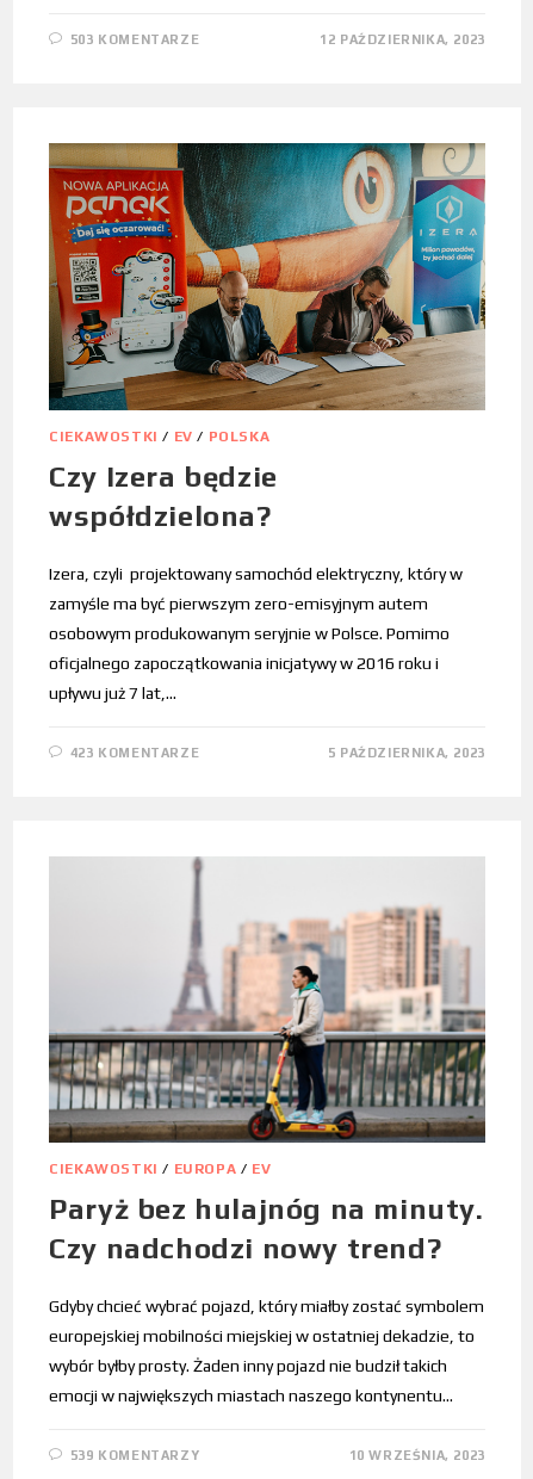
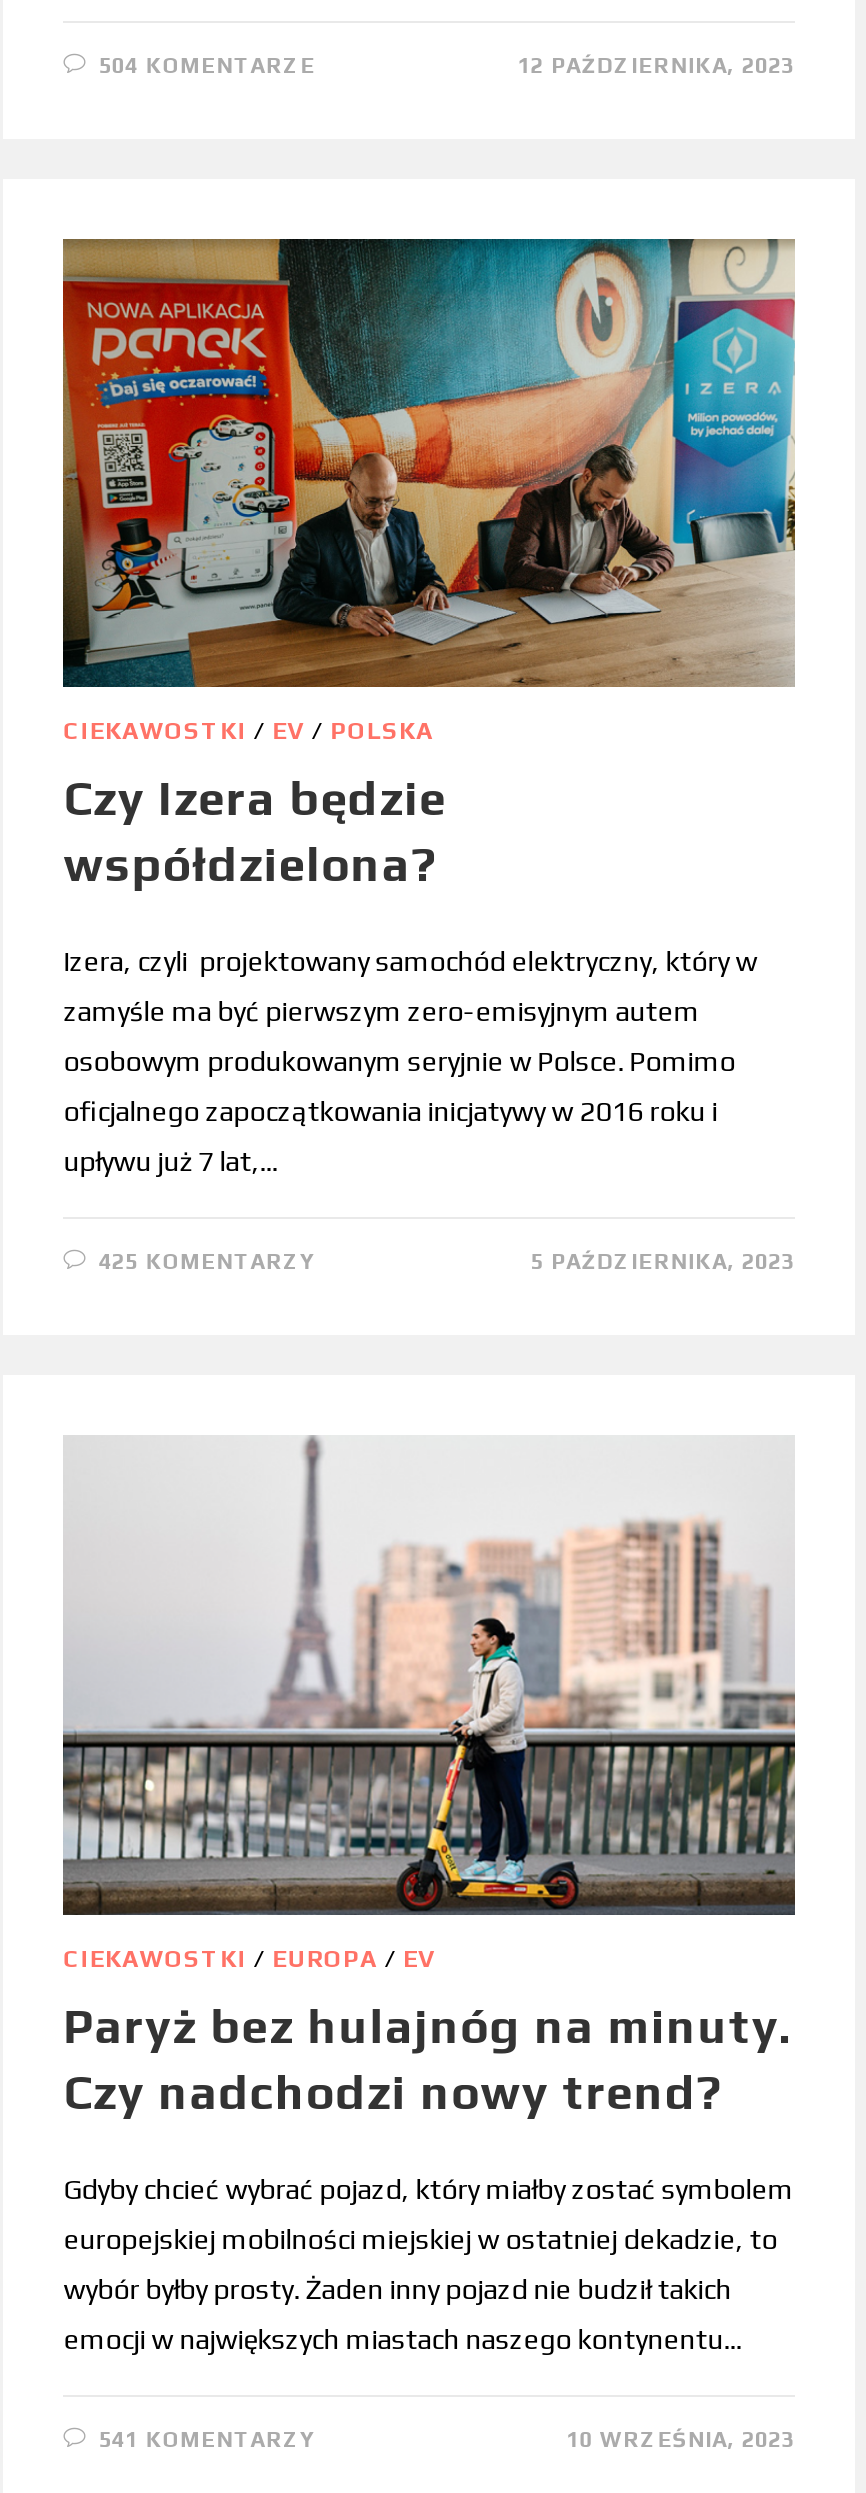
[70,32,199,47] 503 KOMENTARZE -> [99,53,315,77] 504 KOMENTARZE
[70,745,199,760] 423 KOMENTARZE -> [99,1249,315,1273] 425 KOMENTARZY
[70,1448,199,1463] 539 KOMENTARZY -> [99,2428,315,2452] 541 KOMENTARZY

